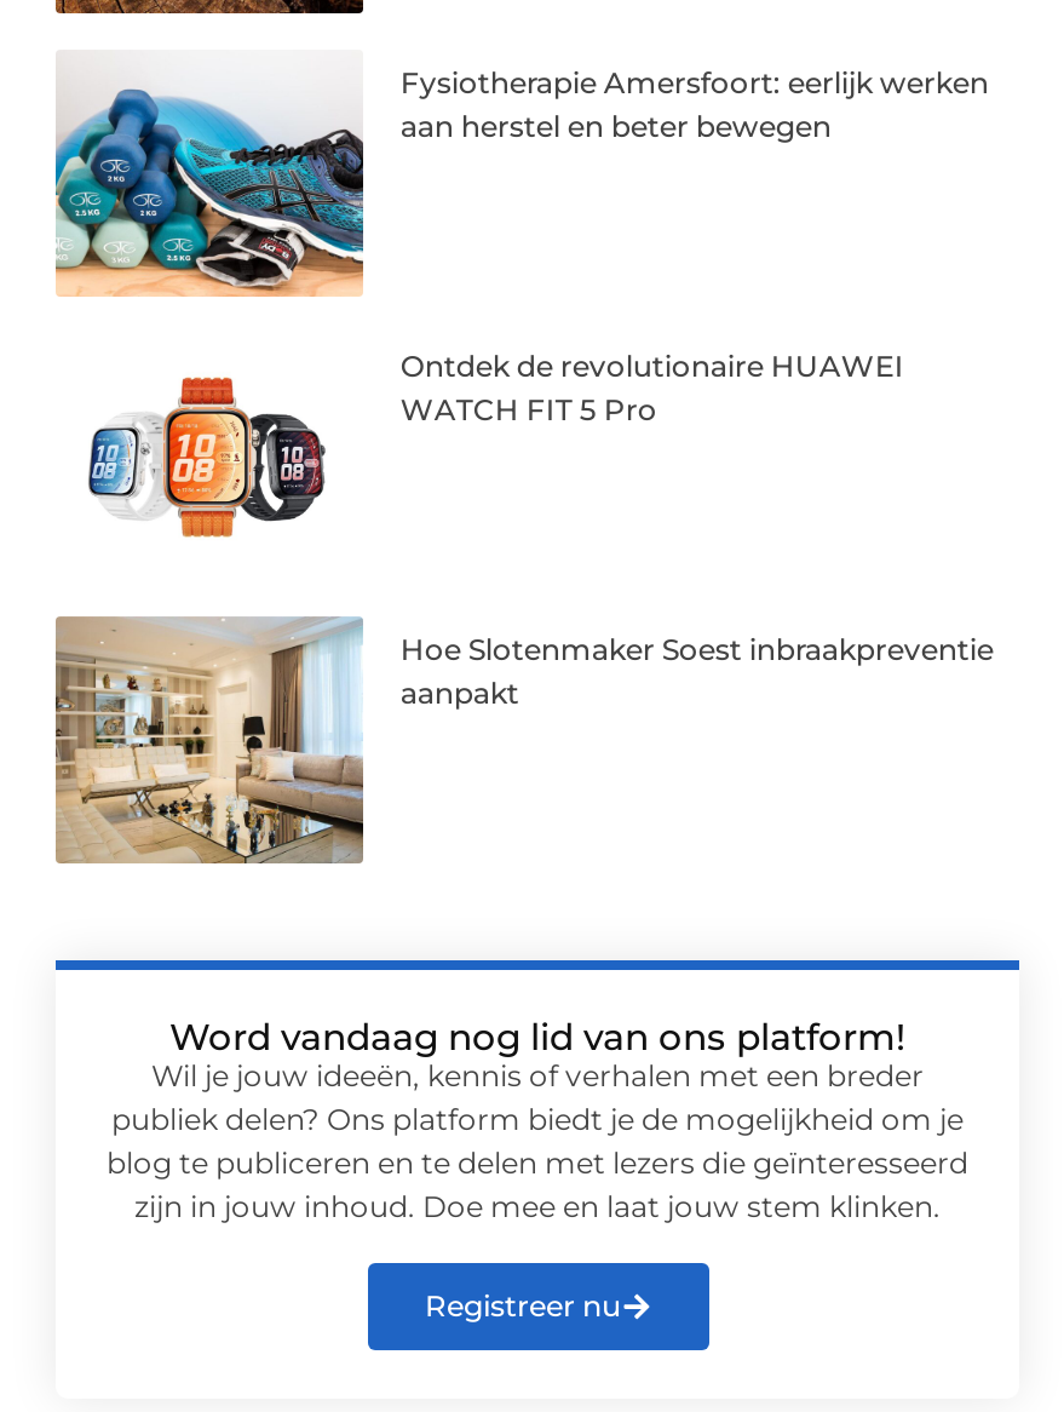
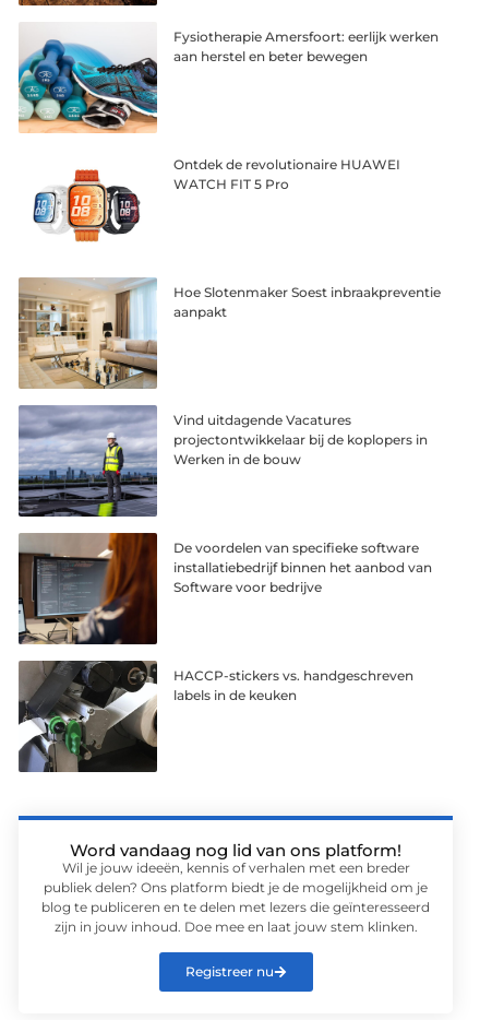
none -> [17,404,428,518] [image] | Vind uitdagende Vacatures | projectontwikkelaar bij de koplopers in | Werken in de bouw
none -> [17,532,432,645] [image] | De voordelen van specifieke software | installatiebedrijf binnen het aanbod van | Software voor bedrijve
none -> [17,660,414,773] [image] | HACCP-stickers vs. handgeschreven | labels in de keuken

